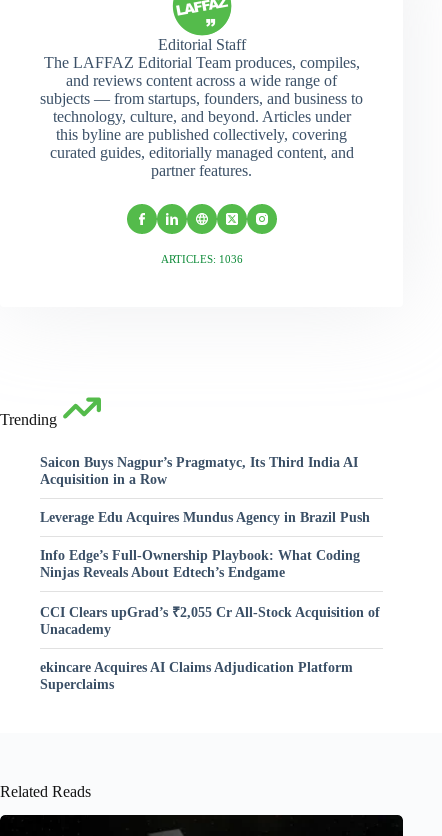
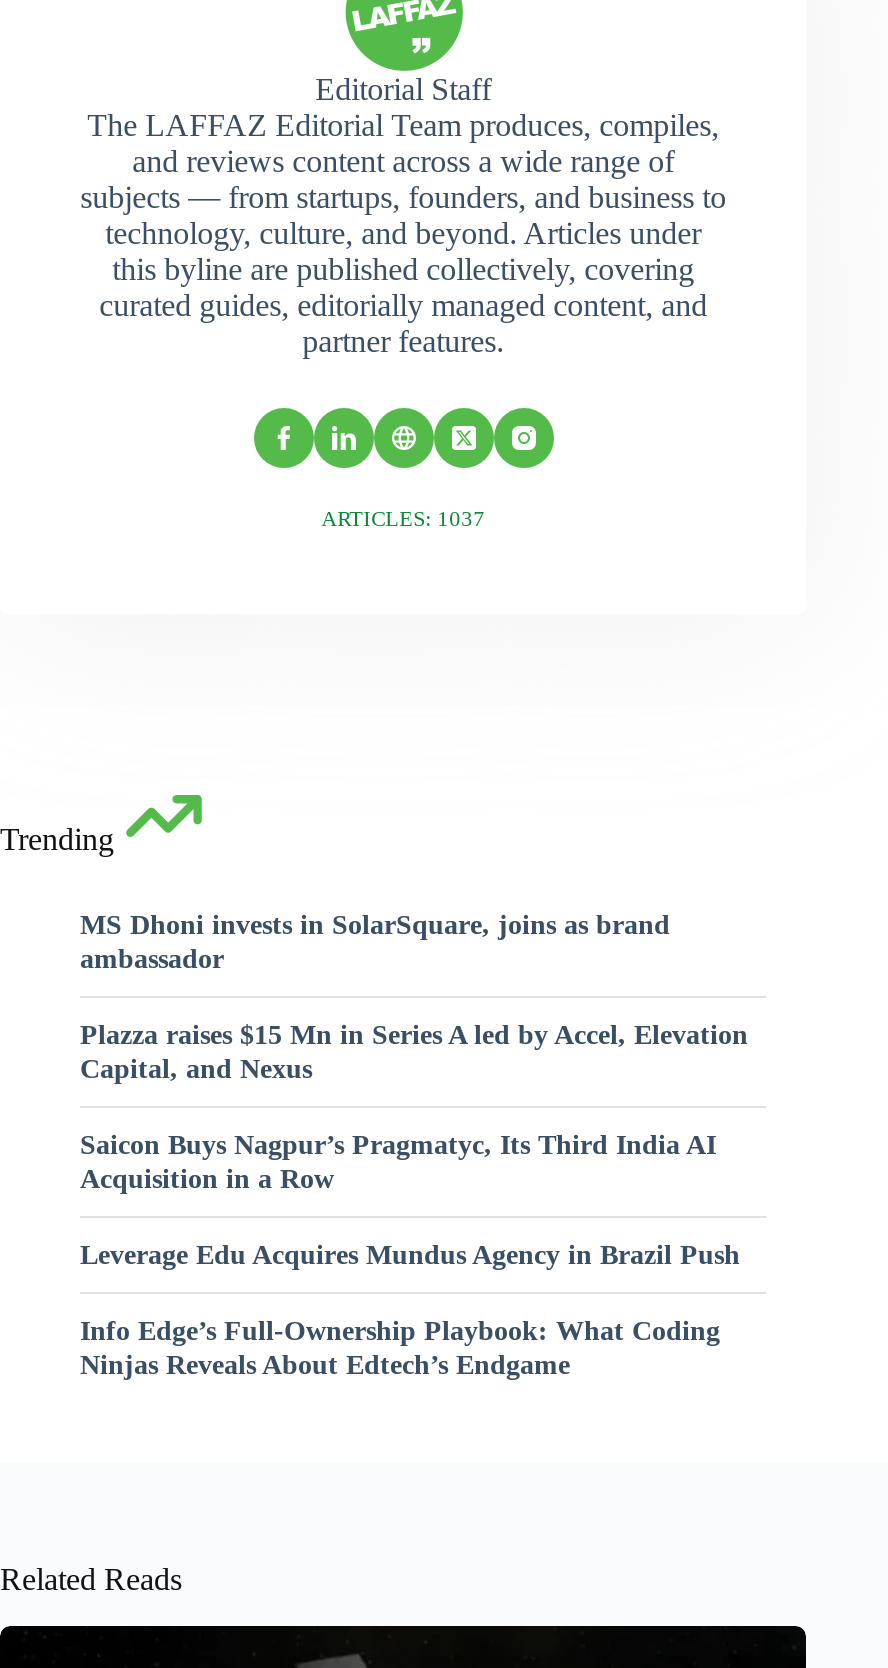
[161,253,243,265] ARTICLES: 1036 -> [321,506,485,530] ARTICLES: 1037
none -> [80,907,748,1083] MS Dhoni invests in SolarSquare, joins as brand | ambassador | Plazza raises $15 Mn in Series A led by Accel, Elevation | Capital, and Nexus
moved [40,454,370,580] -> [80,1127,740,1379]: Saicon Buys Nagpur’s Pragmatyc, Its Third India AI | Acquisition in a Row | Leverage Edu Acquires Mundus Agency in Brazil Push | Info Edge’s Full-Ownership Playbook: What Coding | Ninjas Reveals About Edtech’s Endgame
[40,604,380,692] CCI Clears upGrad’s ₹2,055 Cr All-Stock Acquisition of | Unacademy | ekincare Acquires AI Claims Adjudication Platform | Superclaims -> none

